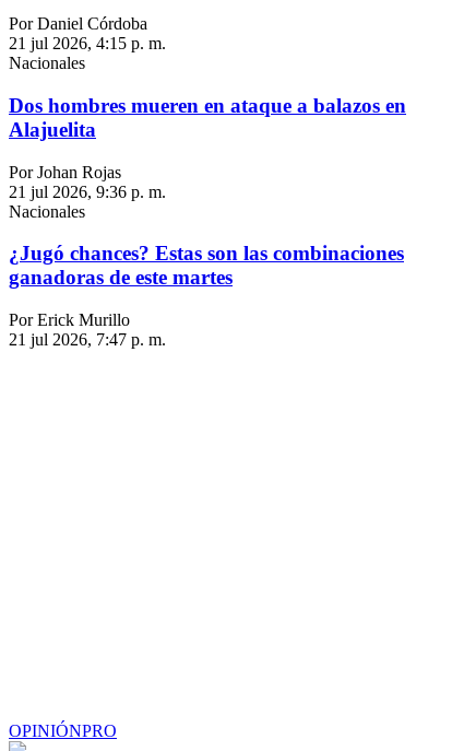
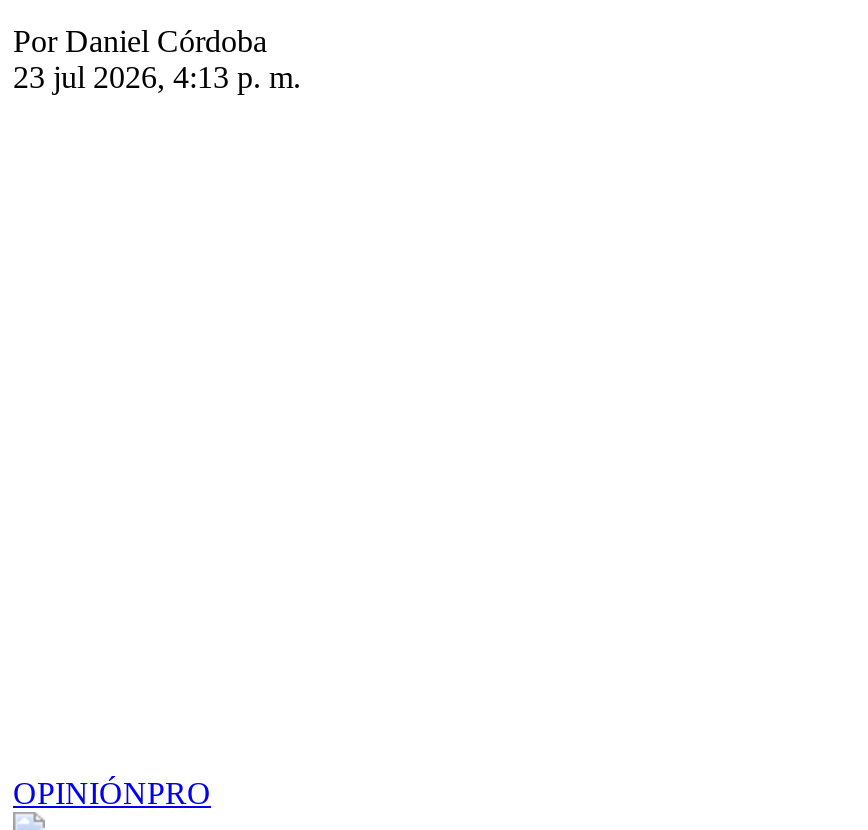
[9,34,406,349] 21 jul 2026, 4:15 p. m. | Nacionales | Dos hombres mueren en ataque a balazos en | Alajuelita | Por Johan Rojas | 21 jul 2026, 9:36 p. m. | Nacionales | ¿Jugó chances? Estas son las combinaciones | ganadoras de este martes | Por Erick Murillo | 21 jul 2026, 7:47 p. m. -> [13,60,301,94] 23 jul 2026, 4:13 p. m.

